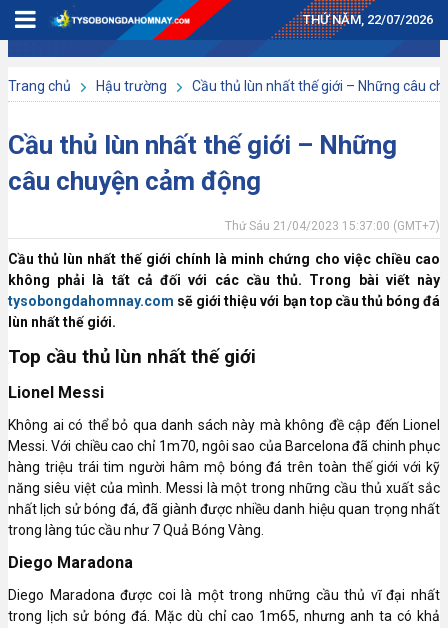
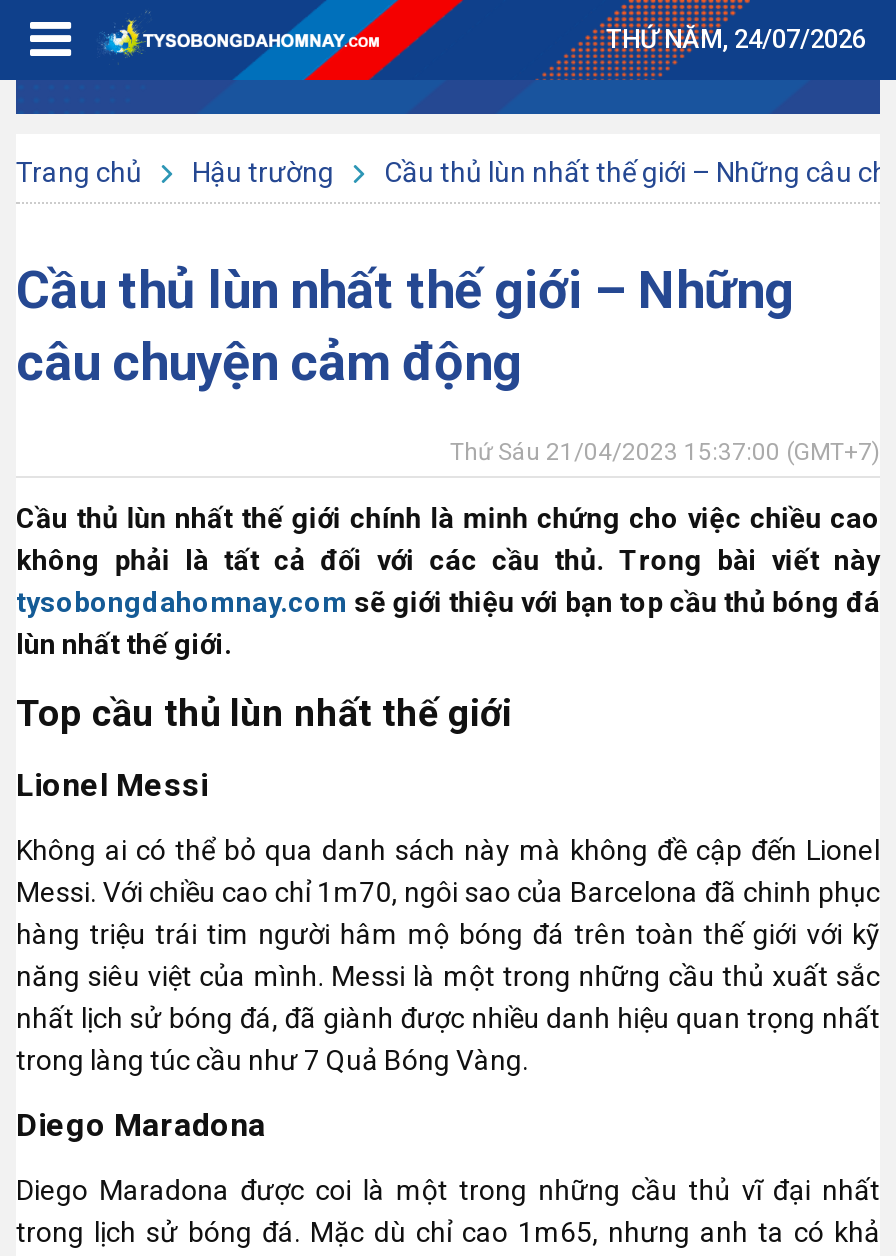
[303,12,433,27] THỨ NĂM, 22/07/2026 -> [606,24,866,54] THỨ NĂM, 24/07/2026

